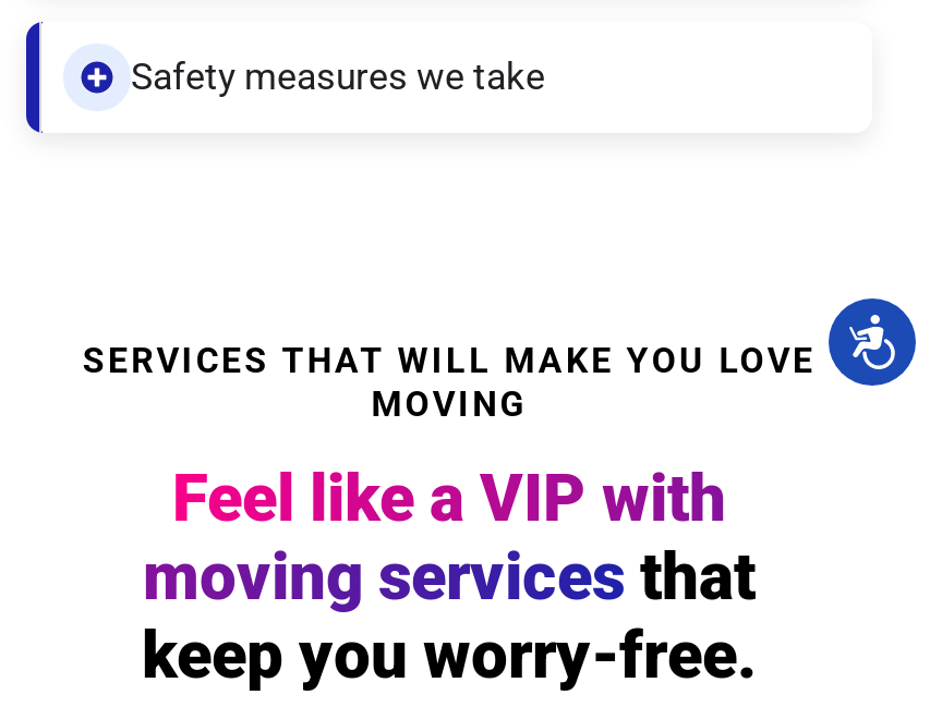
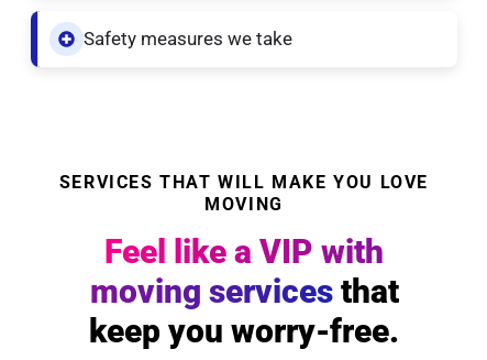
[826,296,918,388] [image] -> none

